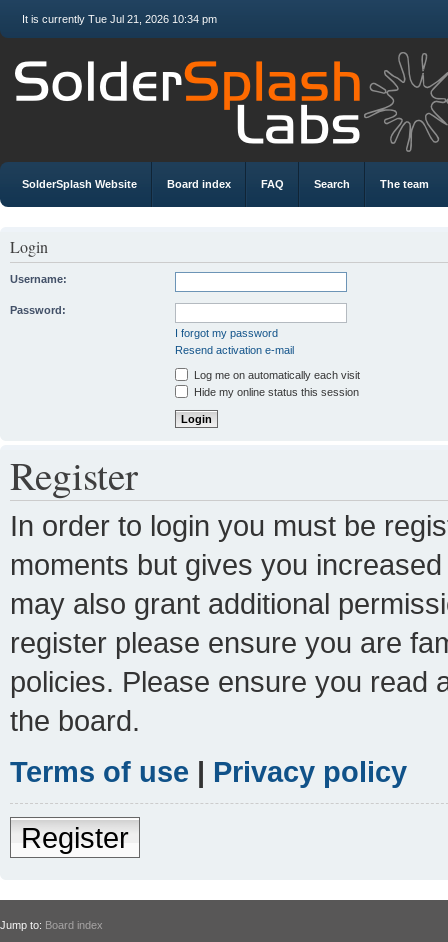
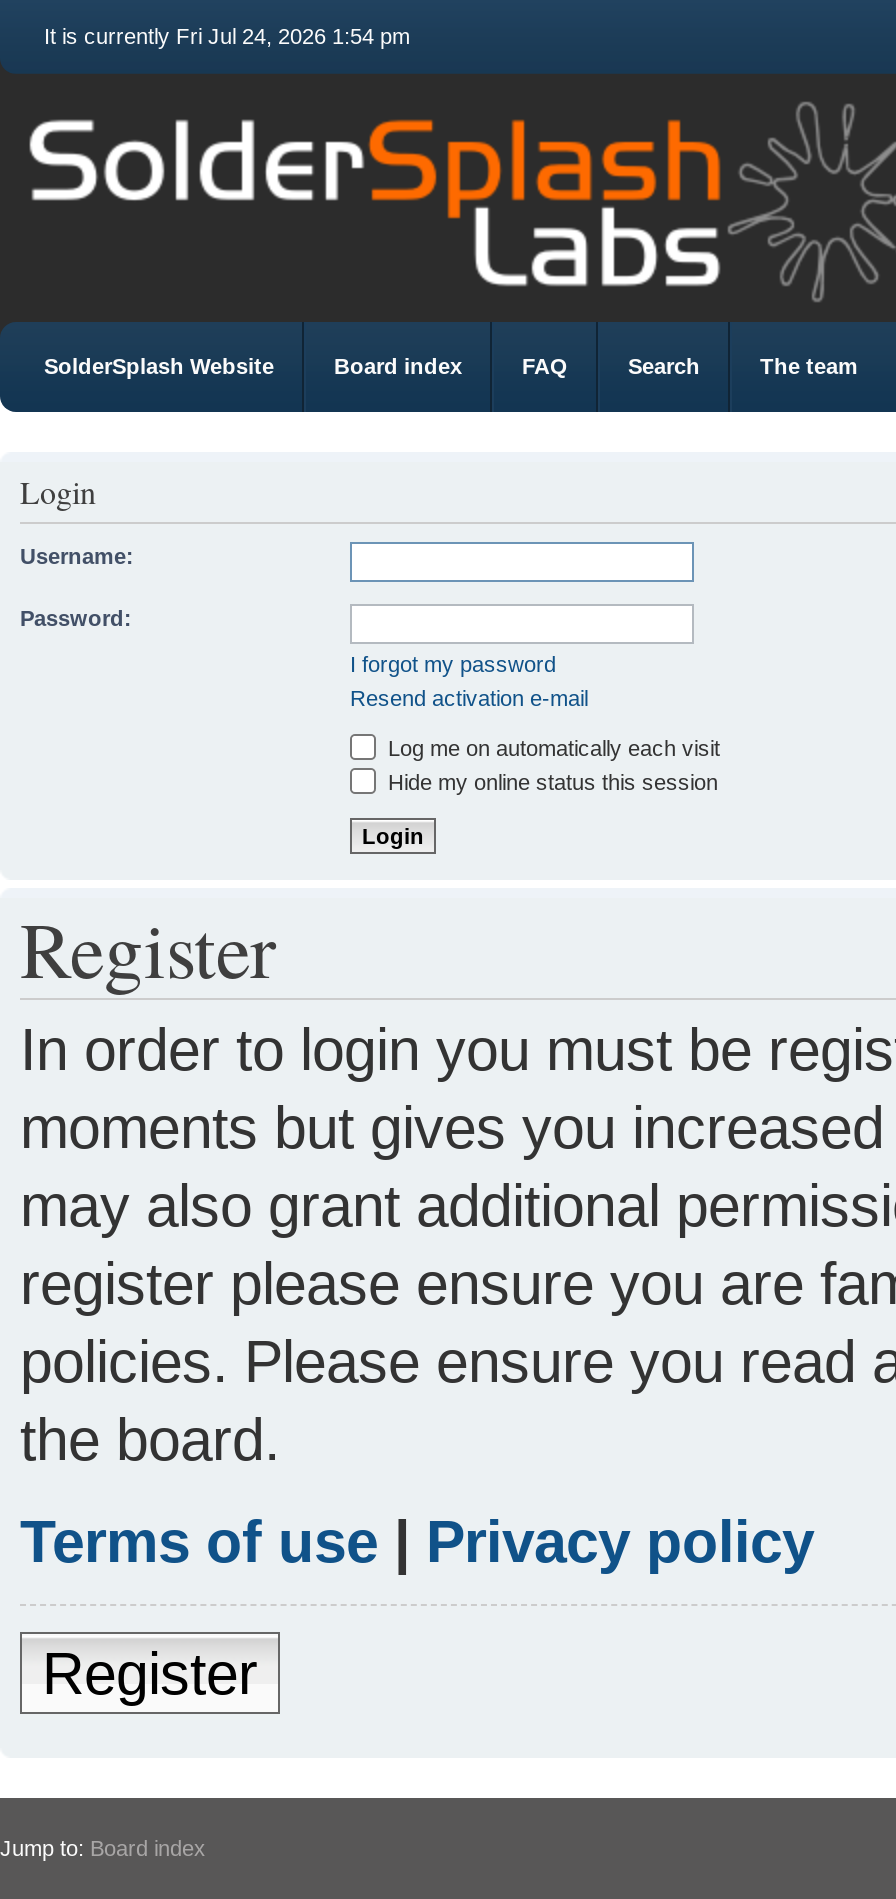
[22,13,217,25] It is currently Tue Jul 21, 2026 10:34 pm -> [44,24,410,48] It is currently Fri Jul 24, 2026 1:54 pm

